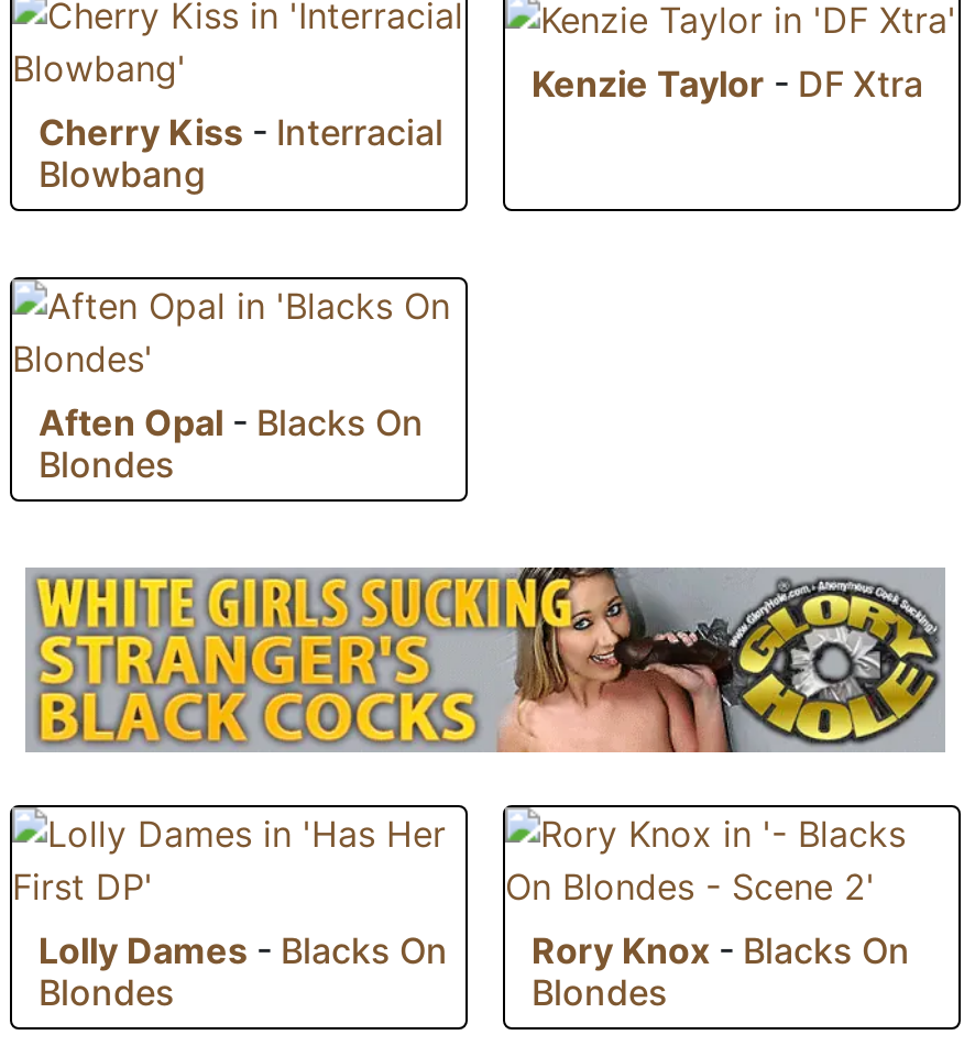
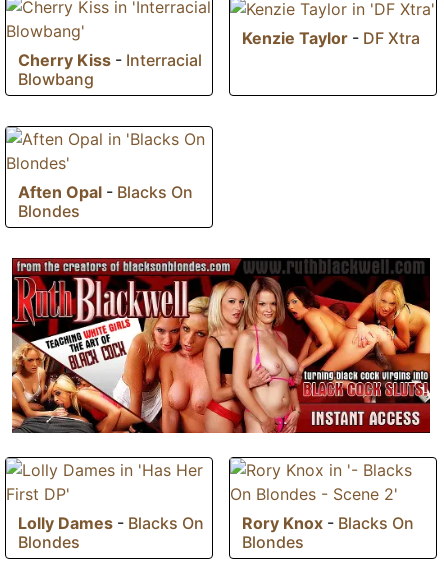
[25,565,945,755] [image] -> [11,257,431,434] [image]

